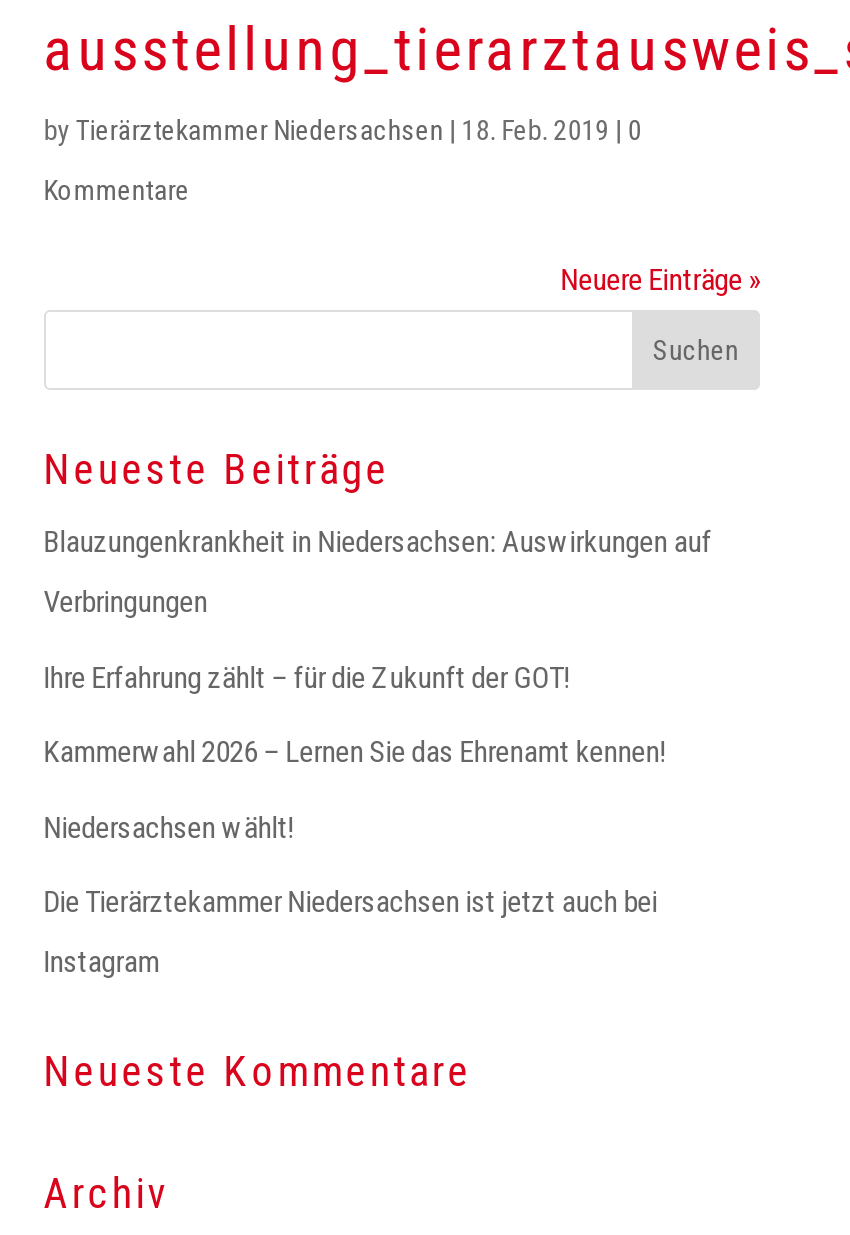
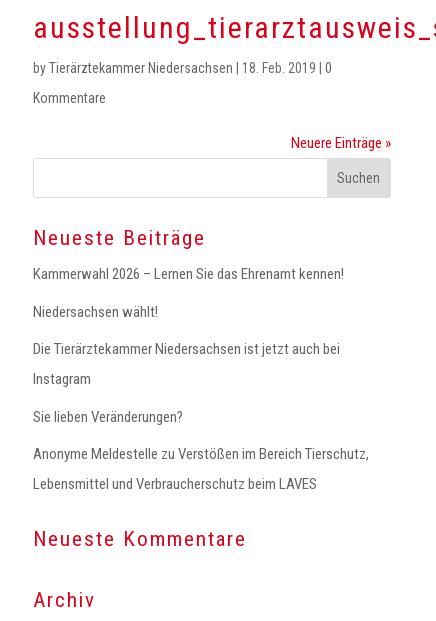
[44,524,712,695] Blauzungenkrankheit in Niedersachsen: Auswirkungen auf | Verbringungen | Ihre Erfahrung zählt – für die Zukunft der GOT! -> none
moved [44,734,666,980] -> [33,265,344,388]: Kammerwahl 2026 – Lernen Sie das Ehrenamt kennen! | Niedersachsen wählt! | Die Tierärztekammer Niedersachsen ist jetzt auch bei | Instagram
none -> [33,407,369,493] Sie lieben Veränderungen? | Anonyme Meldestelle zu Verstößen im Bereich Tierschutz, | Lebensmittel und Verbraucherschutz beim LAVES

